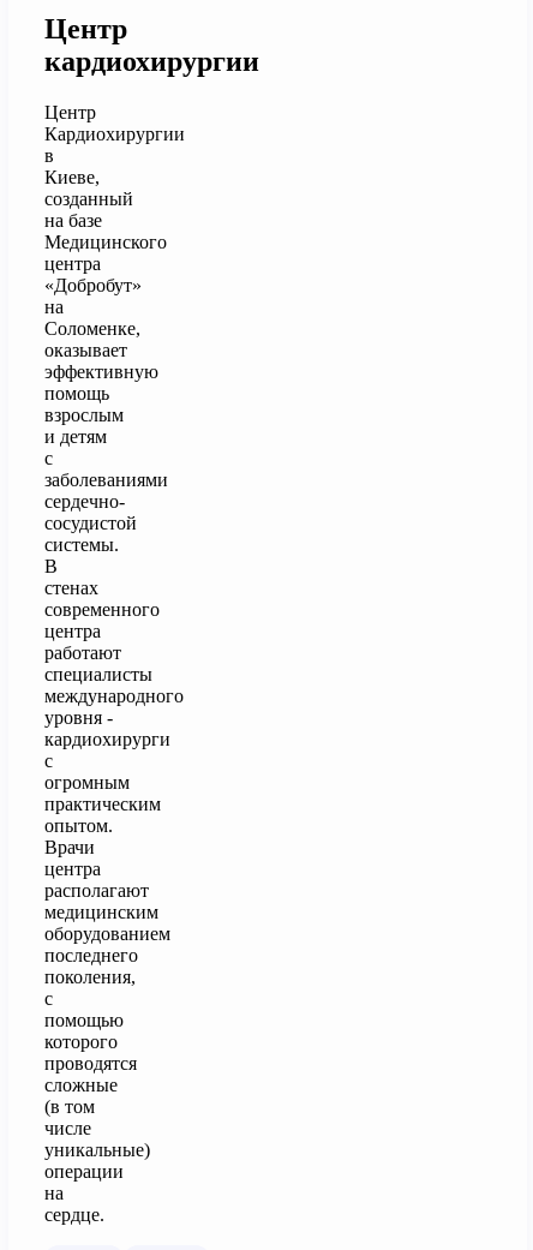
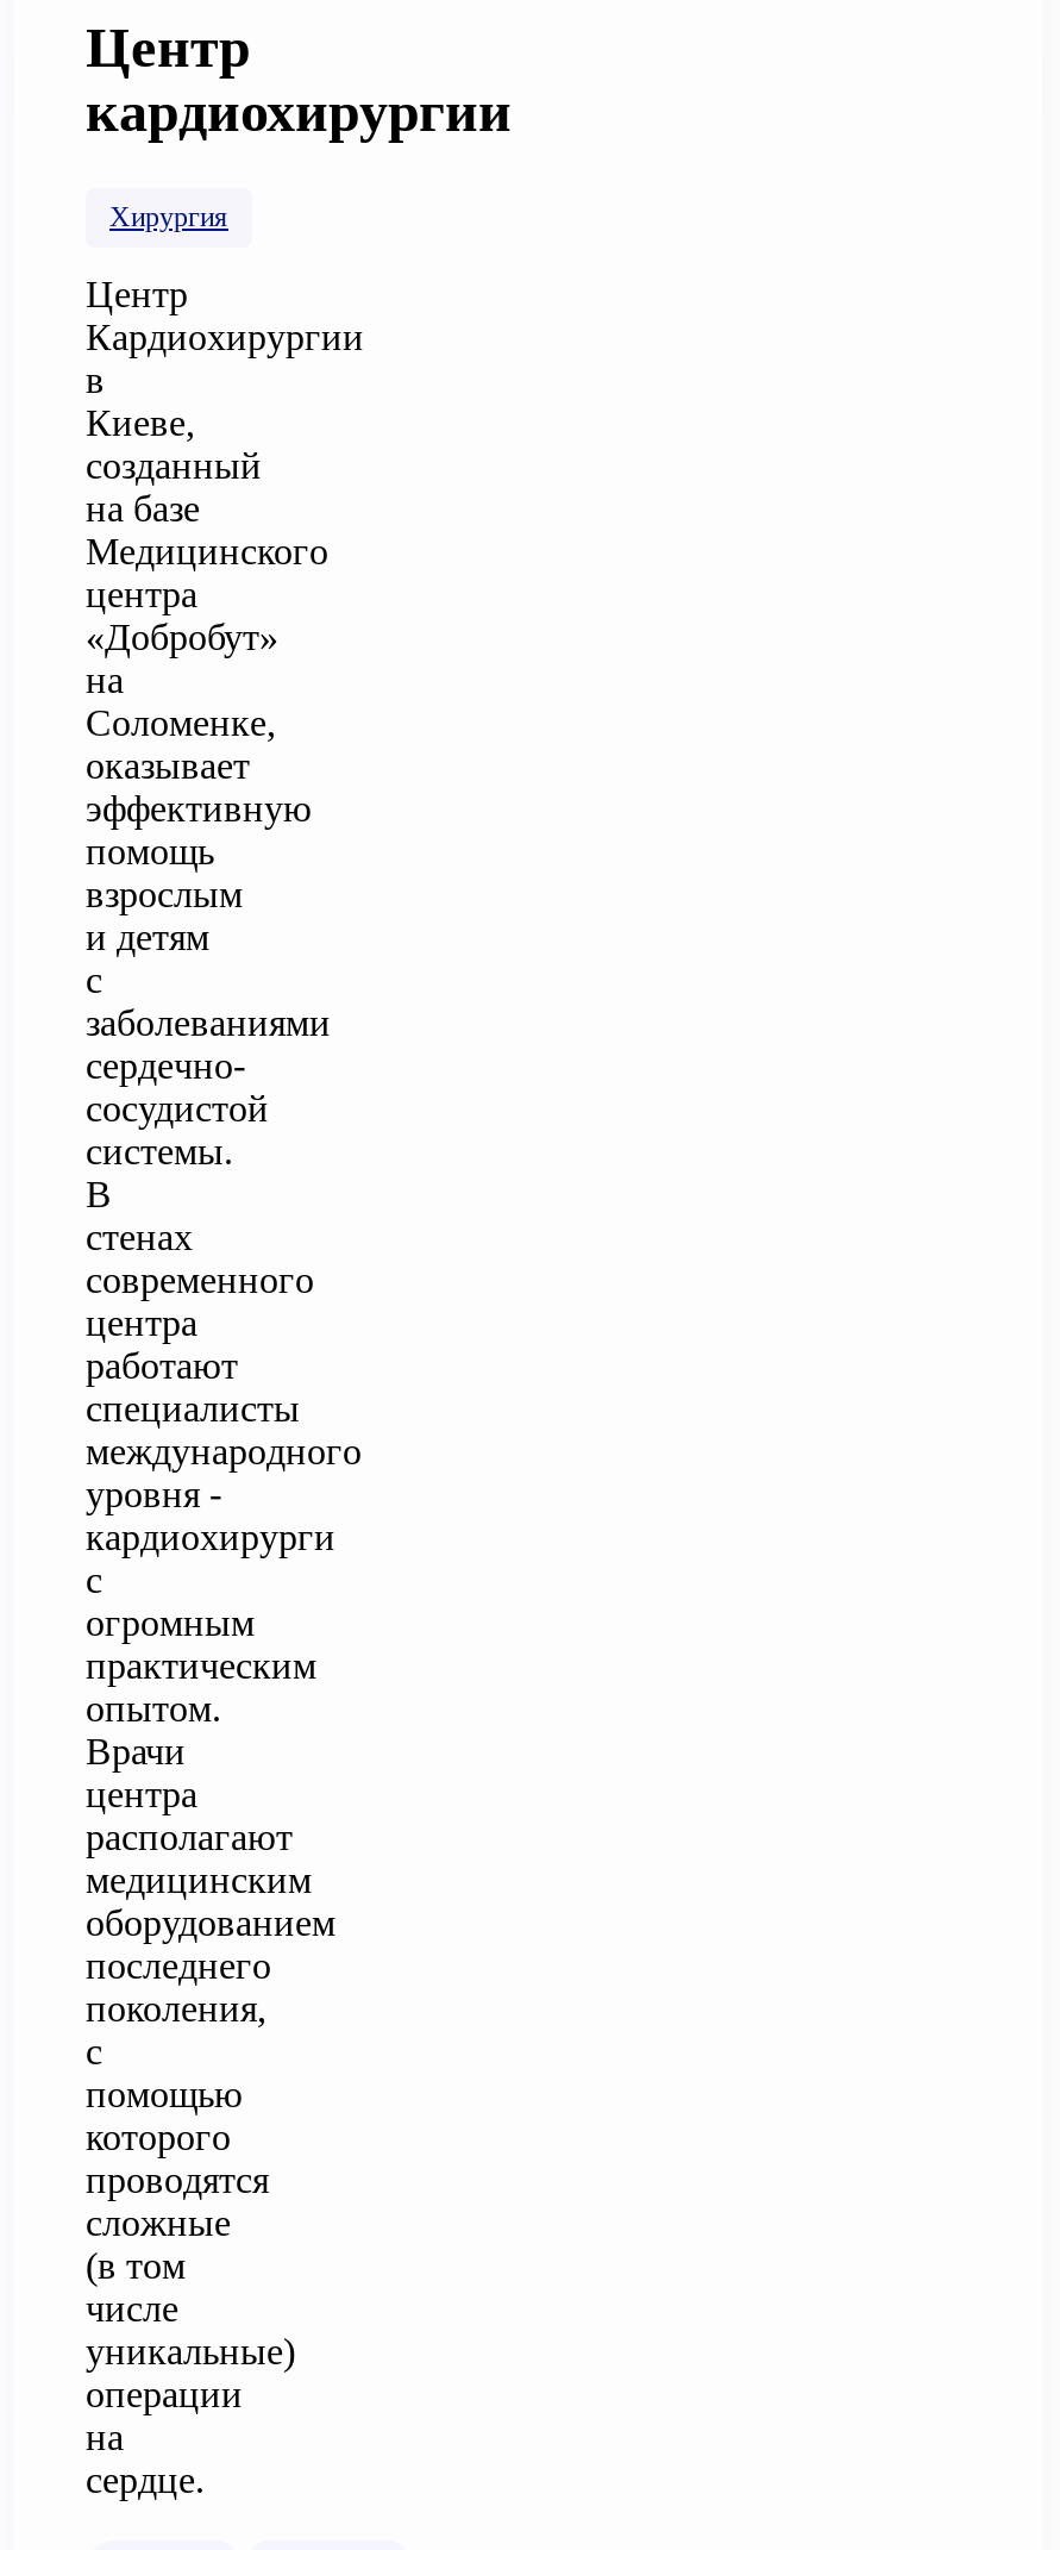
none -> [109,200,228,233] Хирургия

